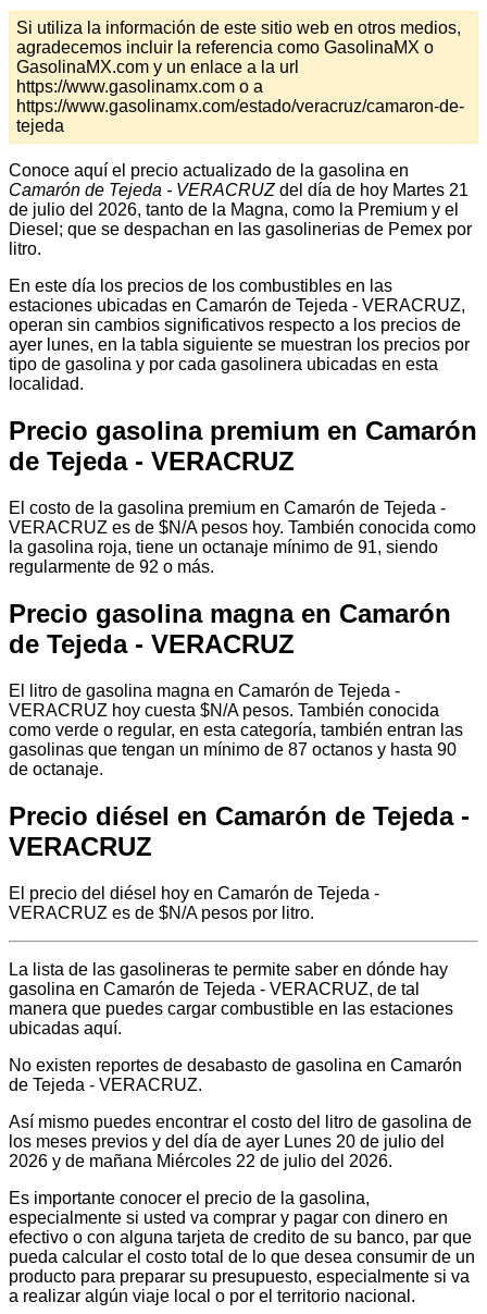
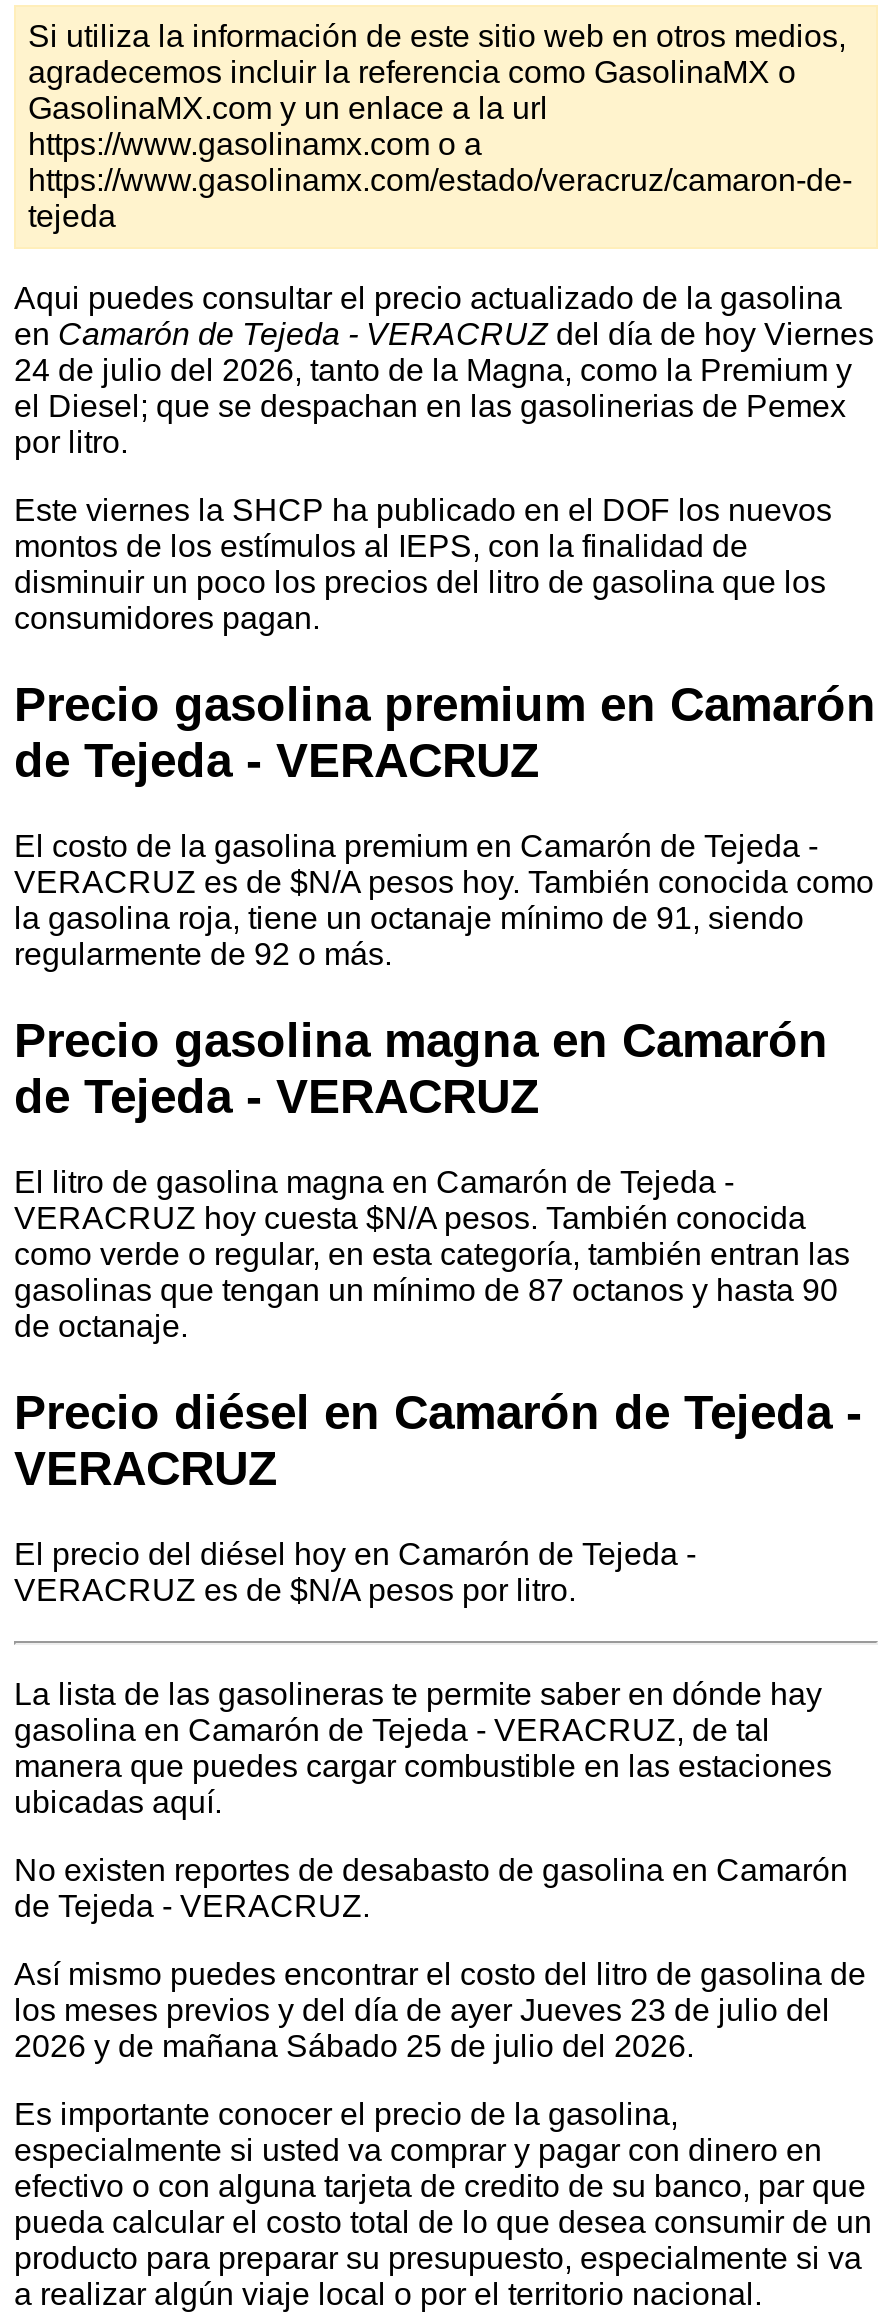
[9,161,472,258] Conoce aquí el precio actualizado de la gasolina en | Camarón de Tejeda - VERACRUZ del día de hoy Martes 21 | de julio del 2026, tanto de la Magna, como la Premium y el | Diesel; que se despachan en las gasolinerias de Pemex por | litro. -> [14,281,874,459] Aqui puedes consultar el precio actualizado de la gasolina | en Camarón de Tejeda - VERACRUZ del día de hoy Viernes | 24 de julio del 2026, tanto de la Magna, como la Premium y | el Diesel; que se despachan en las gasolinerias de Pemex | por litro.
[9,277,470,393] En este día los precios de los combustibles en las | estaciones ubicadas en Camarón de Tejeda - VERACRUZ, | operan sin cambios significativos respecto a los precios de | ayer lunes, en la tabla siguiente se muestran los precios por | tipo de gasolina y por cada gasolinera ubicadas en esta | localidad. -> [14,493,832,635] Este viernes la SHCP ha publicado en el DOF los nuevos | montos de los estímulos al IEPS, con la finalidad de | disminuir un poco los precios del litro de gasolina que los | consumidores pagan.
[9,1132,445,1150] los meses previos y del día de ayer Lunes 20 de julio del -> [14,1992,830,2026] los meses previos y del día de ayer Jueves 23 de julio del
[9,1151,392,1170] 2026 y de mañana Miércoles 22 de julio del 2026. -> [14,2028,694,2062] 2026 y de mañana Sábado 25 de julio del 2026.

